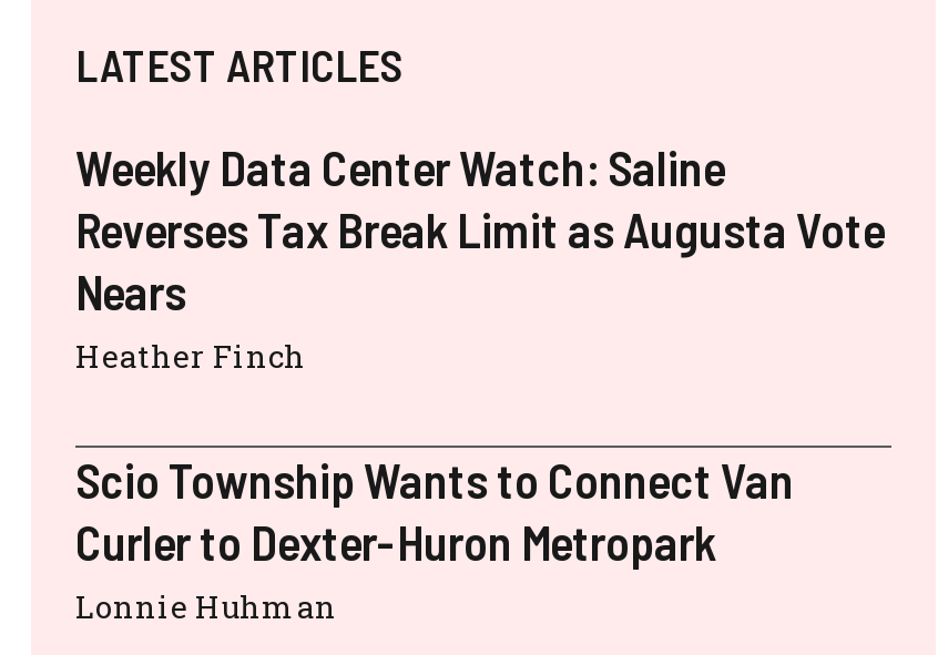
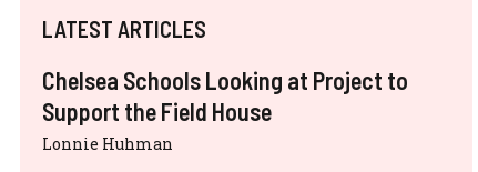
[75,138,885,570] Weekly Data Center Watch: Saline | Reverses Tax Break Limit as Augusta Vote | Nears | Heather Finch | Scio Township Wants to Connect Van | Curler to Dexter-Huron Metropark -> [42,66,408,126] Chelsea Schools Looking at Project to | Support the Field House

